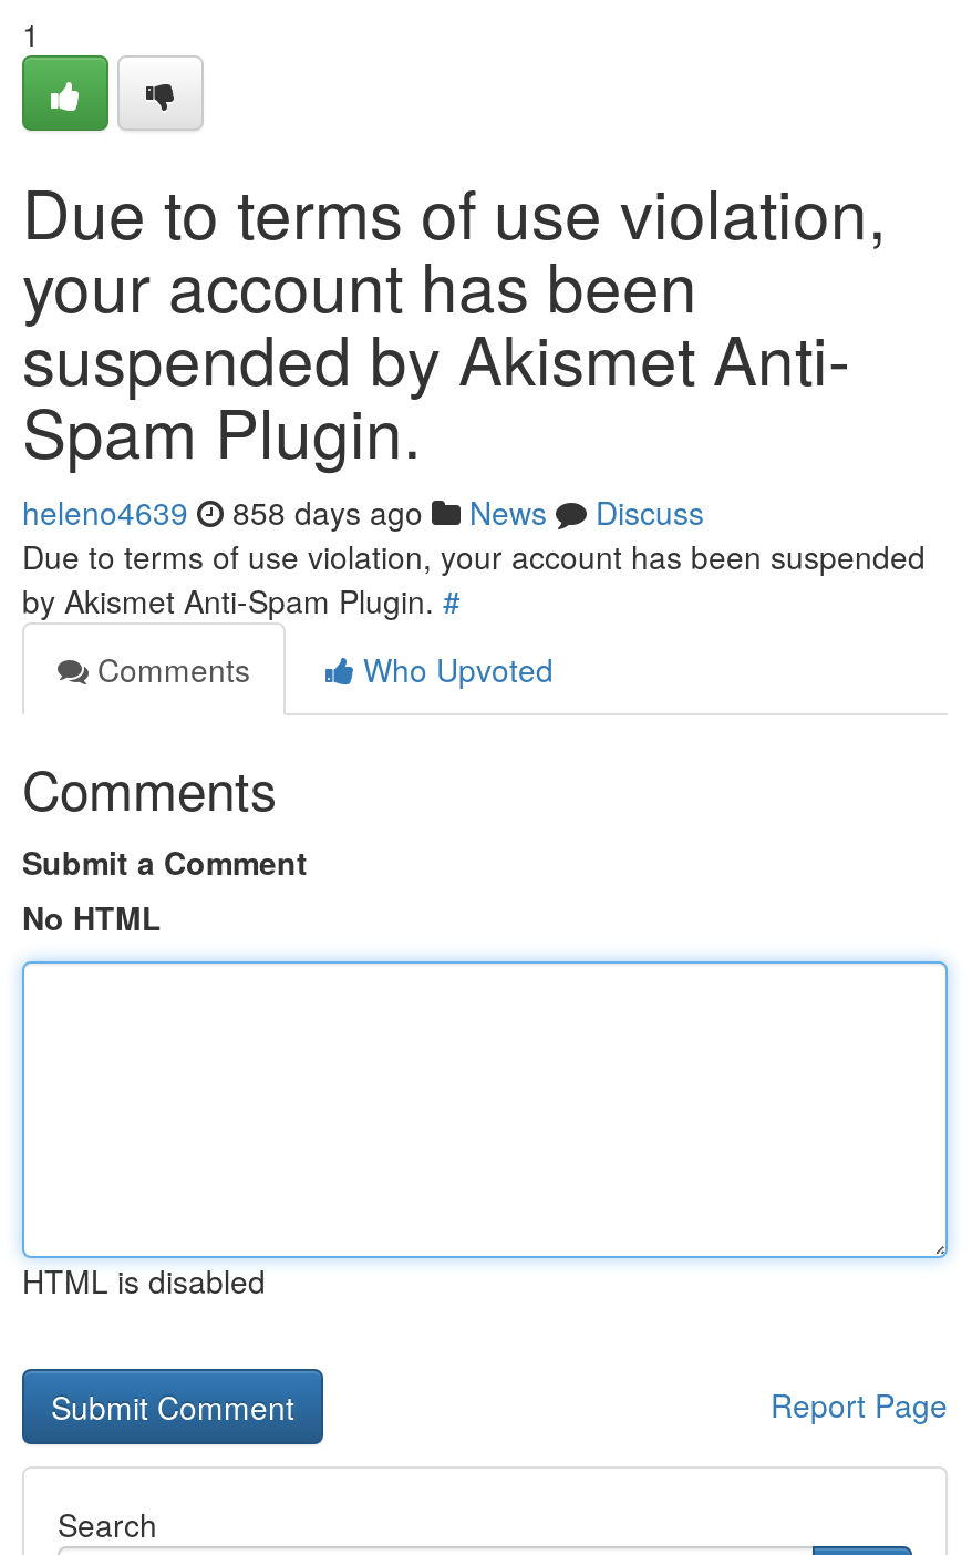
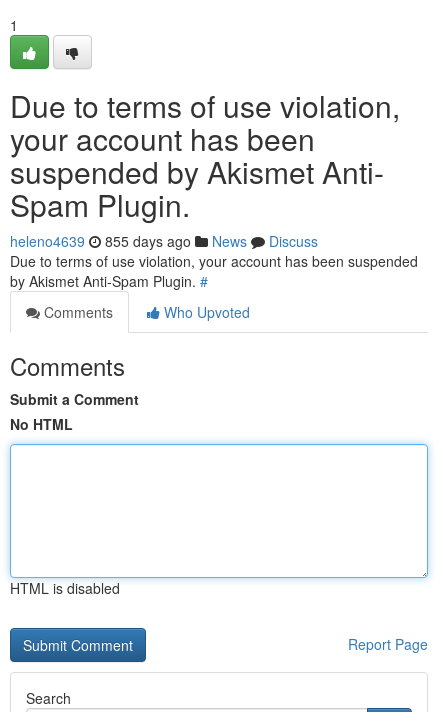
[22,490,704,534] heleno4639 858 days ago News Discuss -> [10,231,318,251] heleno4639 855 days ago News Discuss

